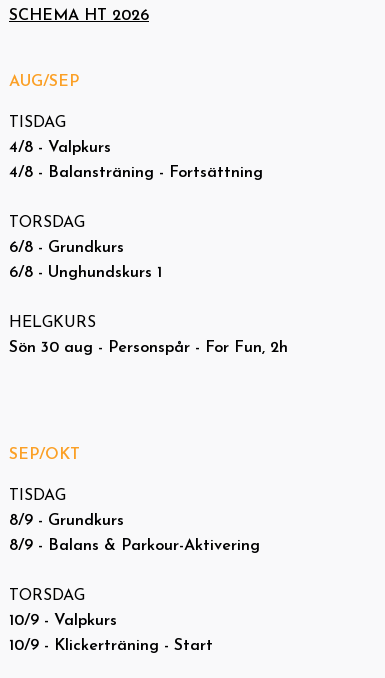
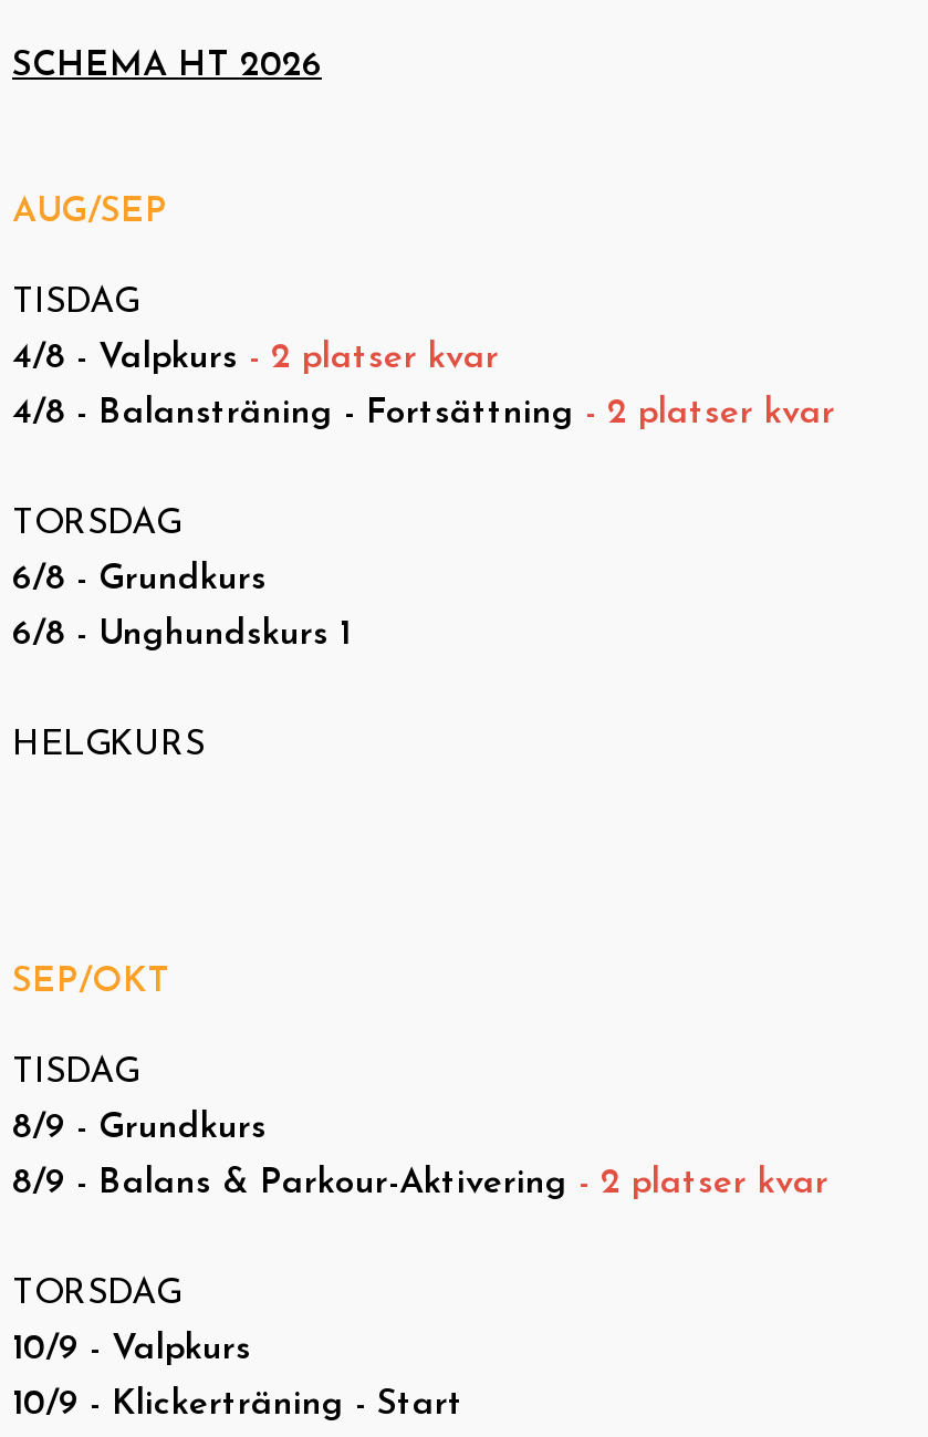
[9,140,111,156] 4/8 - Valpkurs -> [12,342,499,377] 4/8 - Valpkurs - 2 platser kvar
[9,165,268,181] 4/8 - Balansträning - Fortsättning -> [12,397,835,432] 4/8 - Balansträning - Fortsättning - 2 platser kvar
[9,340,288,356] Sön 30 aug - Personspår - For Fun, 2h -> none
[9,538,260,554] 8/9 - Balans & Parkour-Aktivering -> [12,1167,828,1202] 8/9 - Balans & Parkour-Aktivering - 2 platser kvar

